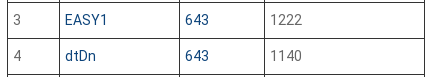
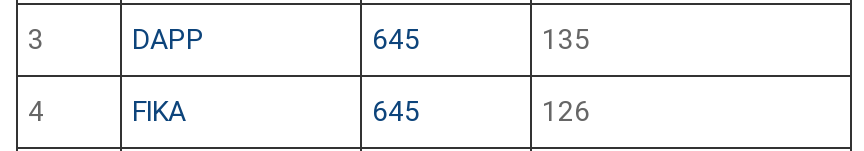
[65,12,302,28] EASY1 | 643 | 1222 -> [132,23,590,55] DAPP | 645 | 135
[65,48,302,64] dtDn | 643 | 1140 -> [132,95,590,127] FIKA | 645 | 126

